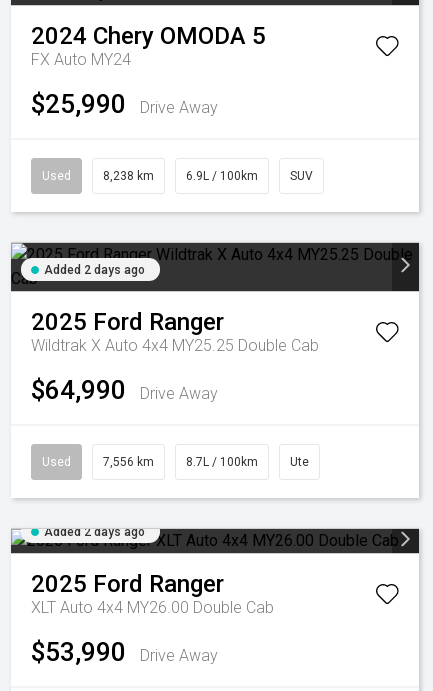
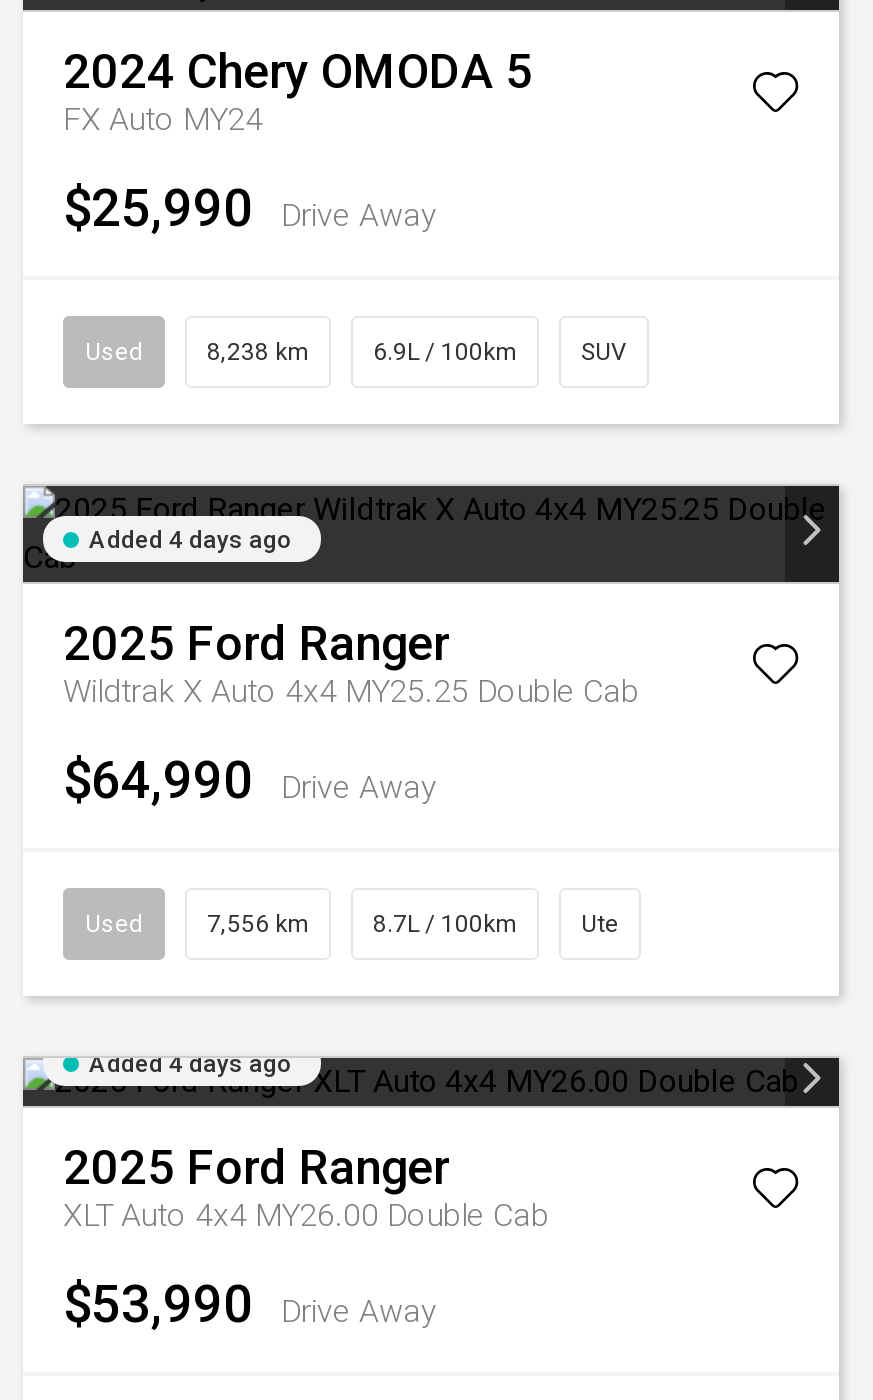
[44,263,145,277] Added 2 days ago -> [89,526,291,554] Added 4 days ago
[44,525,145,539] Added 2 days ago -> [89,1050,291,1078] Added 4 days ago

